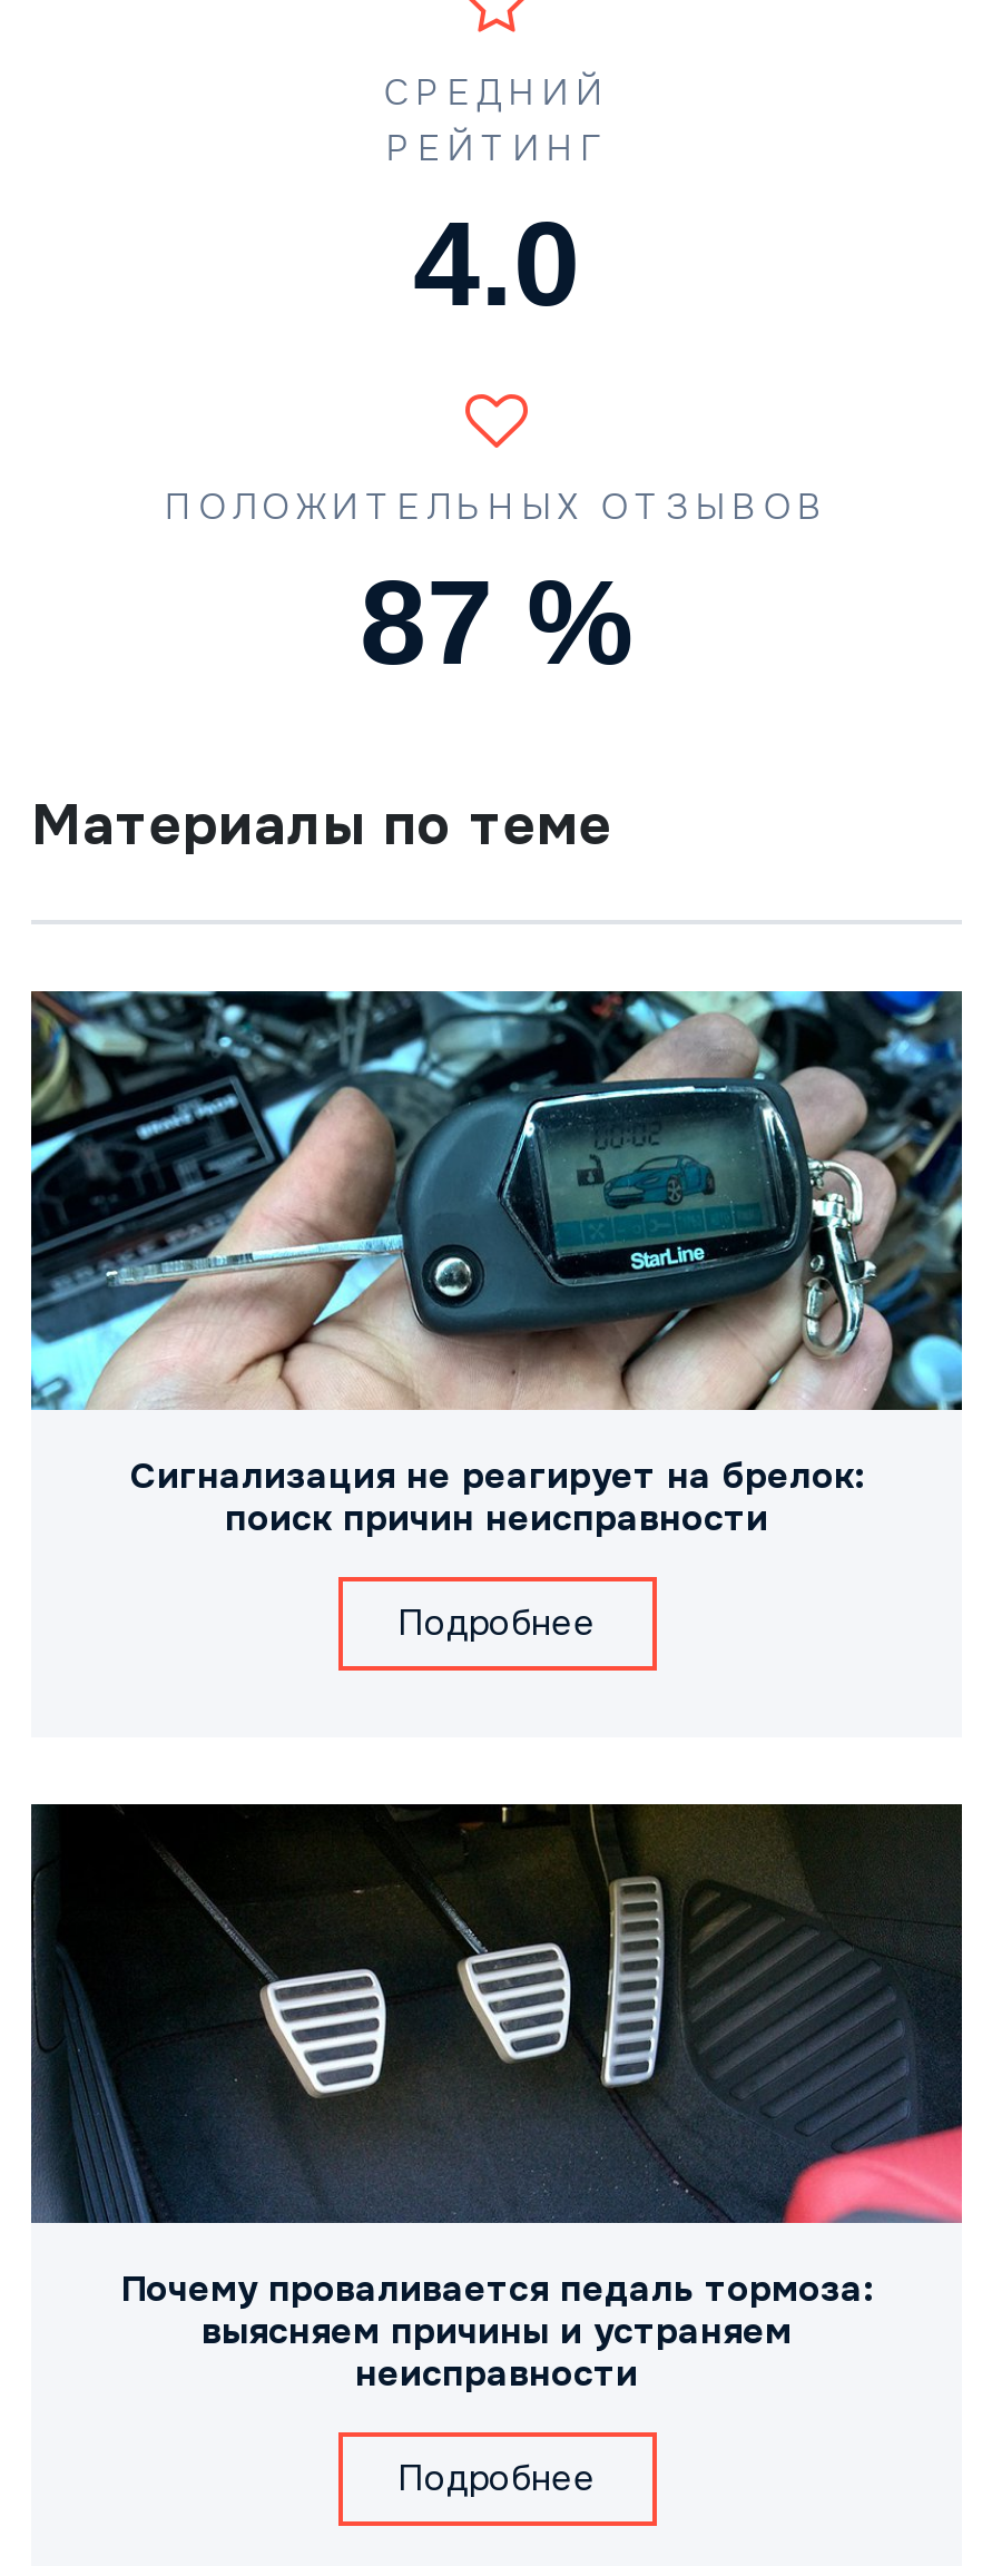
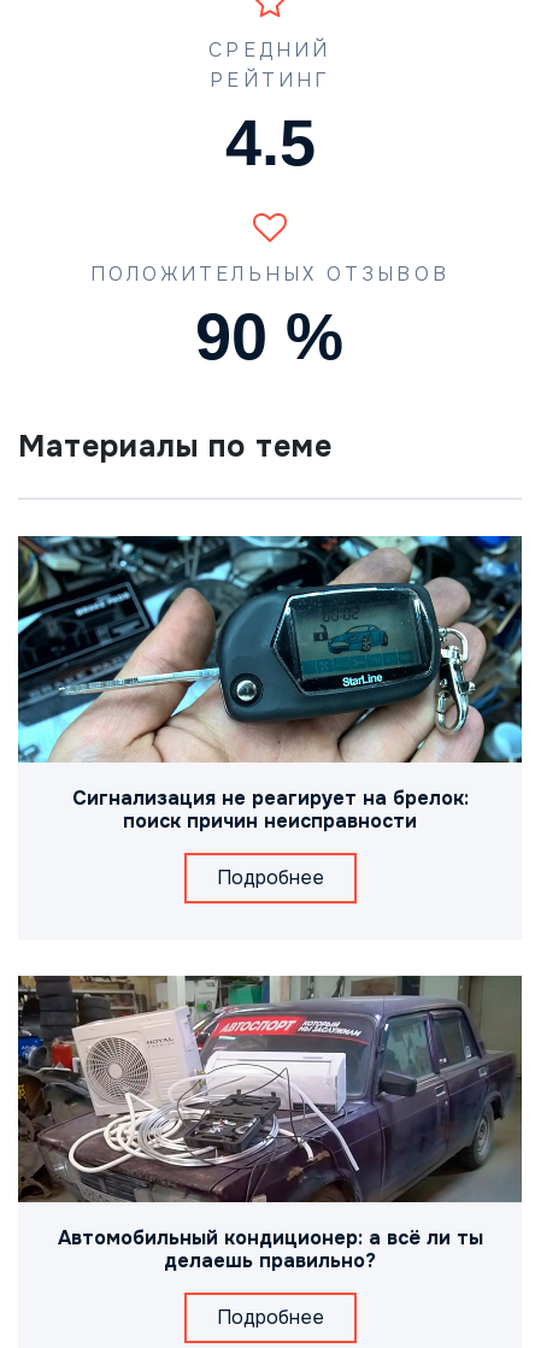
[31,1802,964,2396] [image] | Почему проваливается педаль тормоза: | выясняем причины и устраняем | неисправности -> [17,975,523,1273] [image] | Автомобильный кондиционер: а всё ли ты | делаешь правильно?

